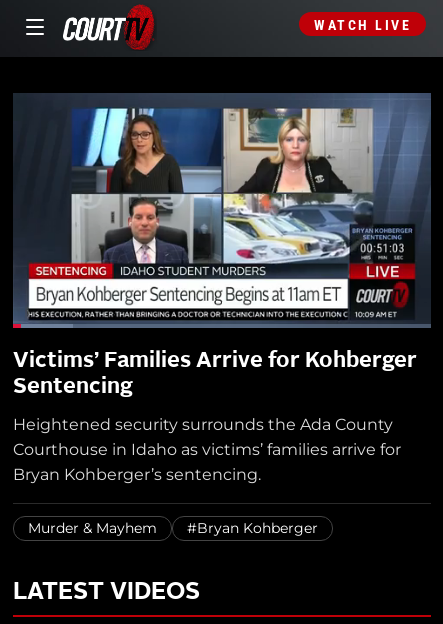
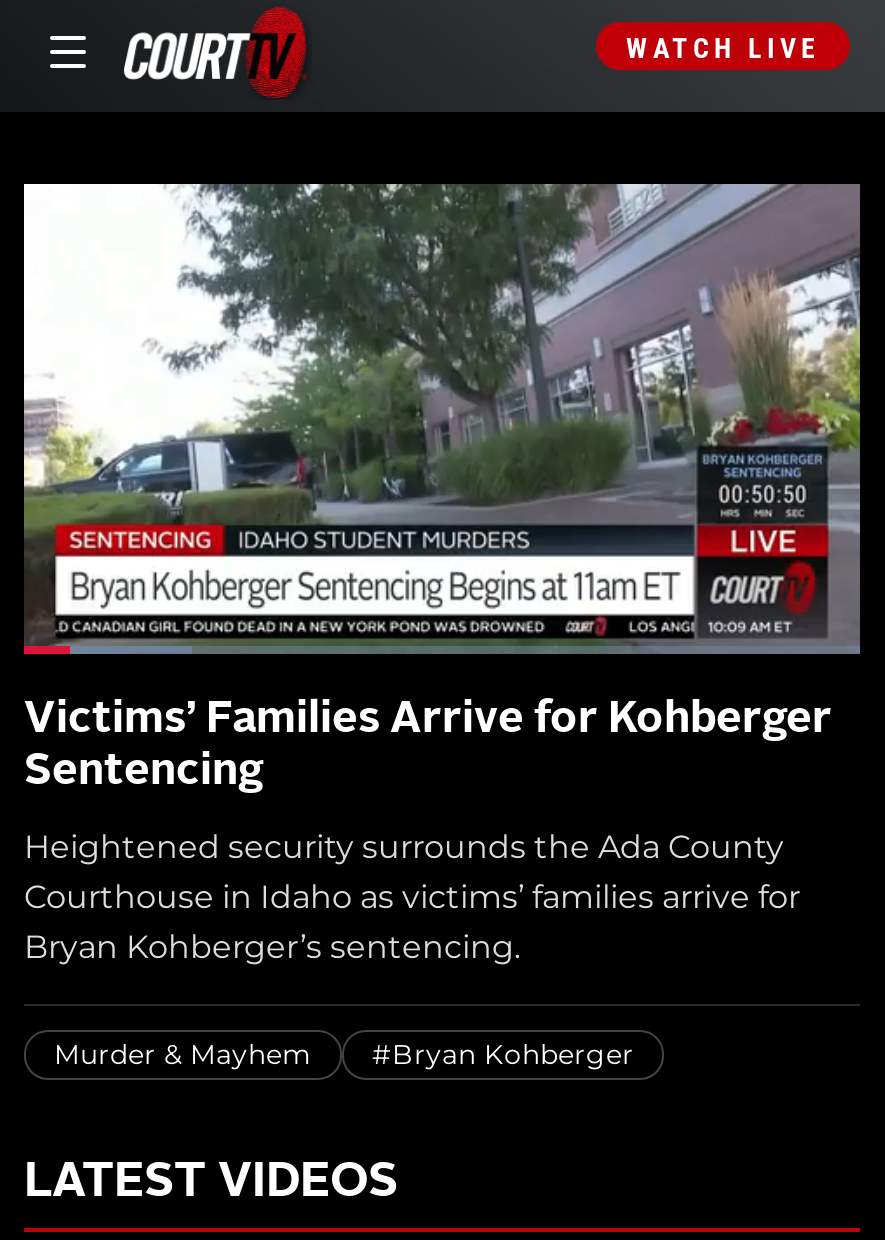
[13,93,431,329] [image] -> [22,182,860,656] [image]

